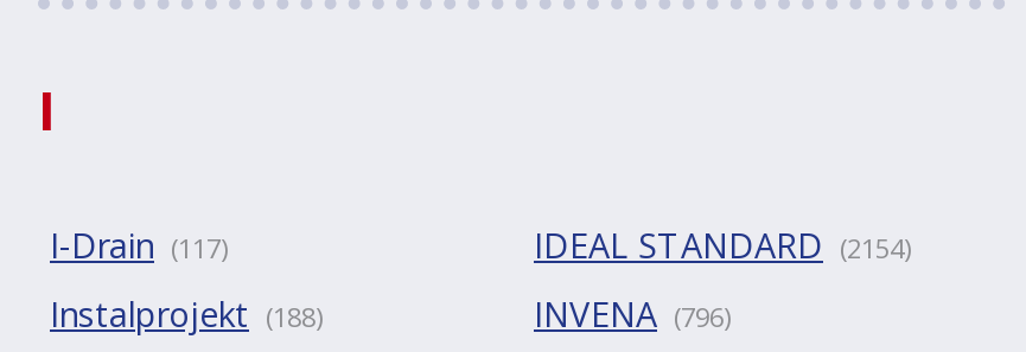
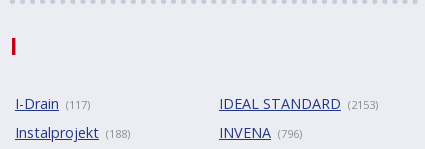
[534,223,911,268] IDEAL STANDARD (2154) -> [219,94,378,113] IDEAL STANDARD (2153)

